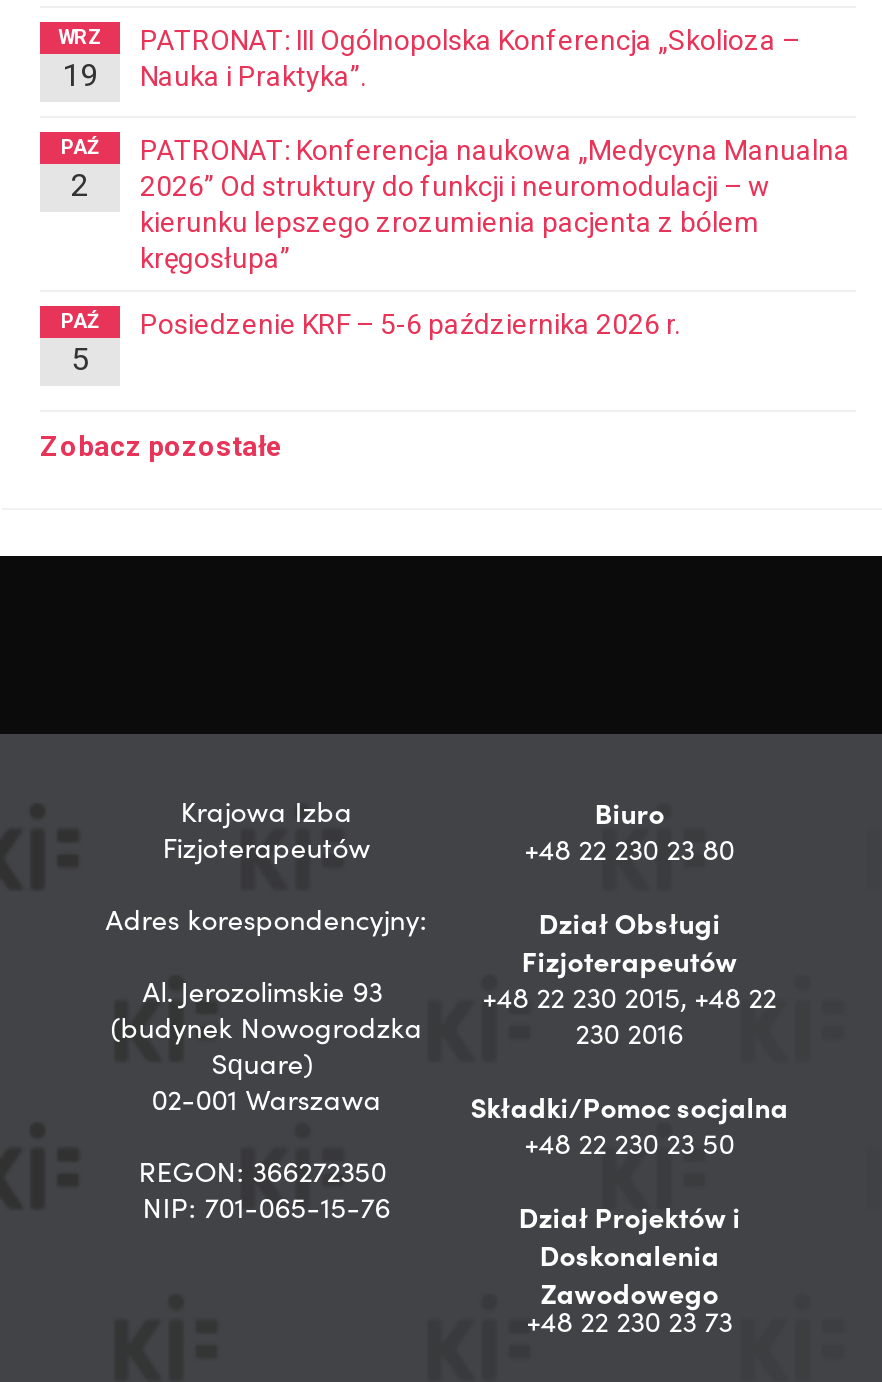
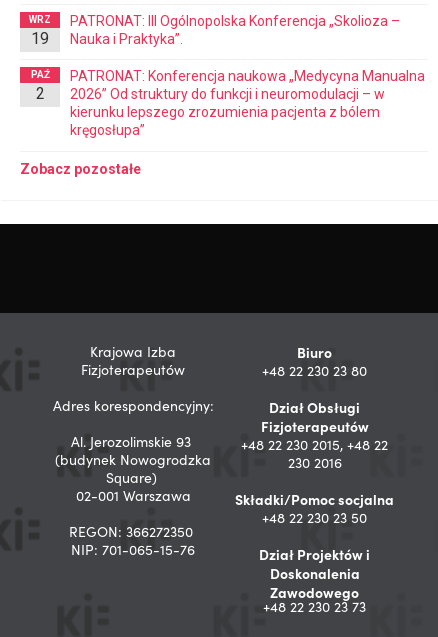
[61,310,99,378] PAŹ | 5 -> none
[140,308,680,340] Posiedzenie KRF – 5-6 października 2026 r. -> none

